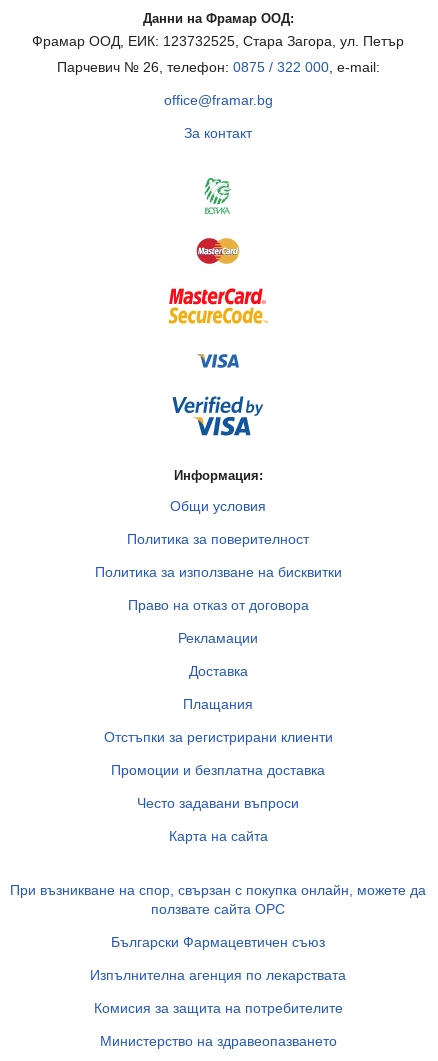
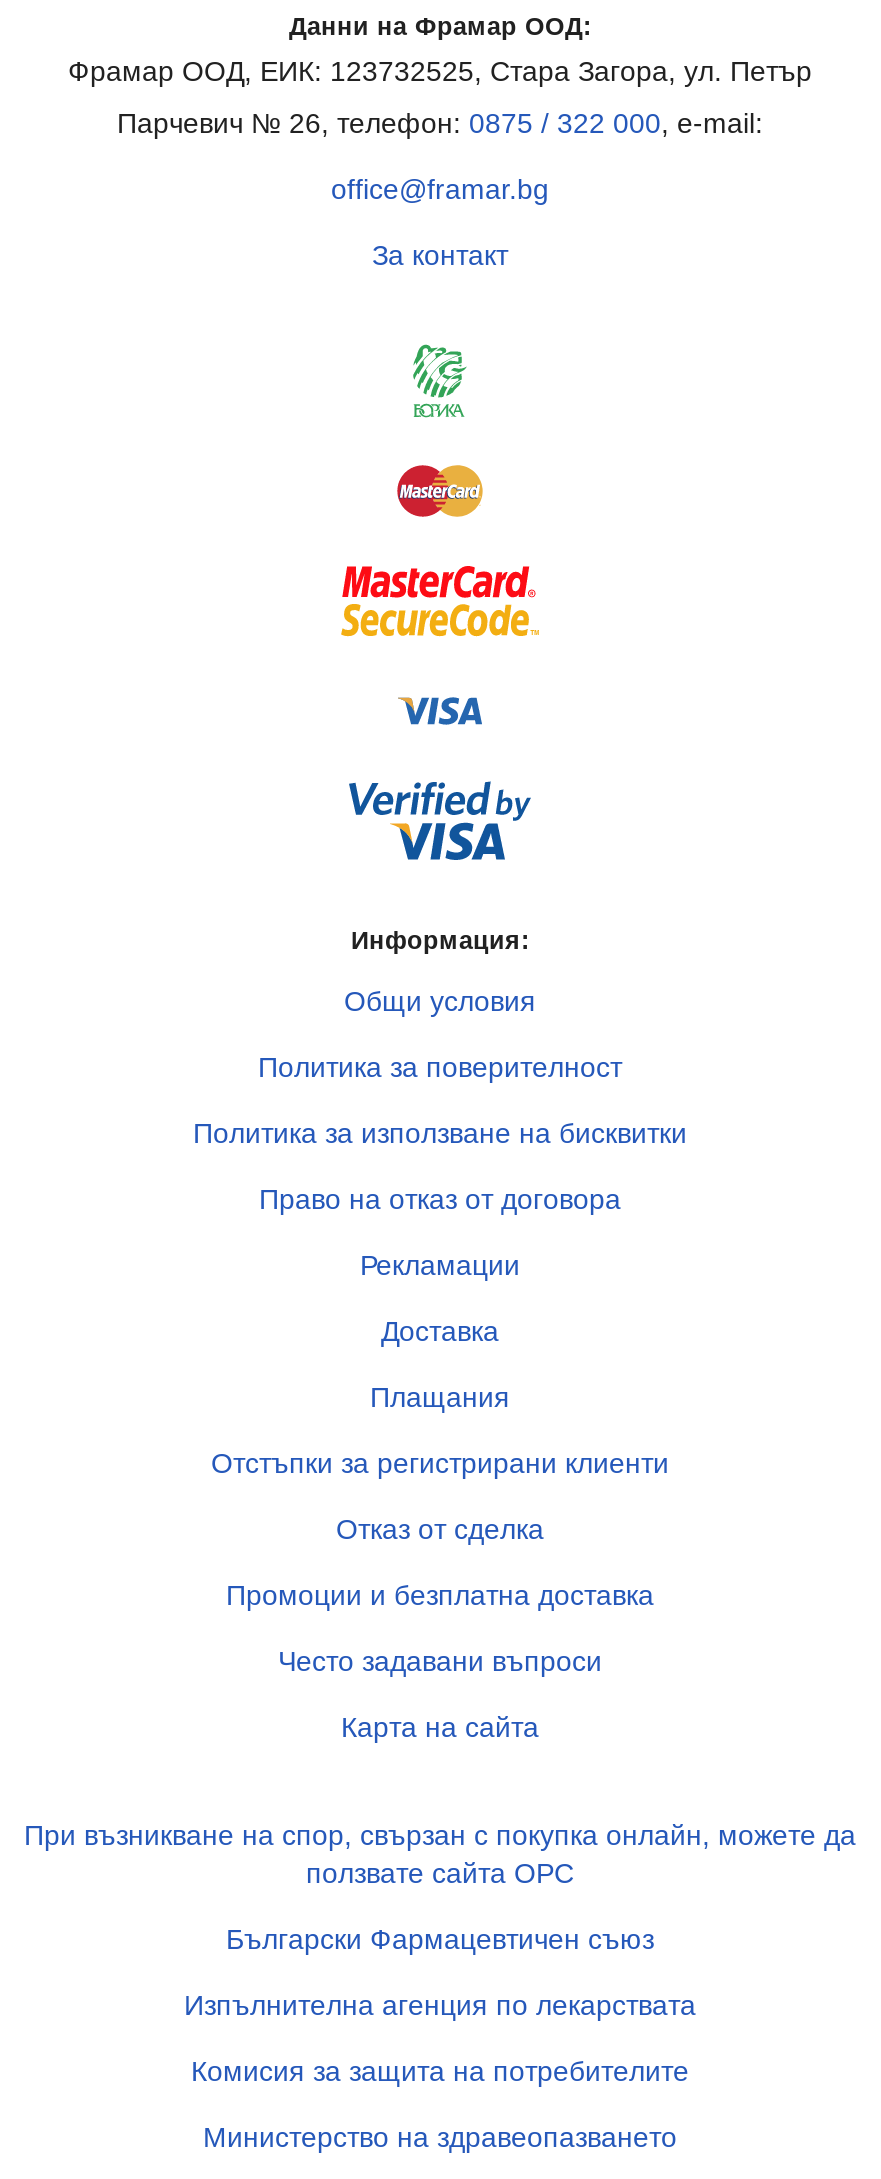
none -> [336,1513,544,1545] Отказ от сделка

